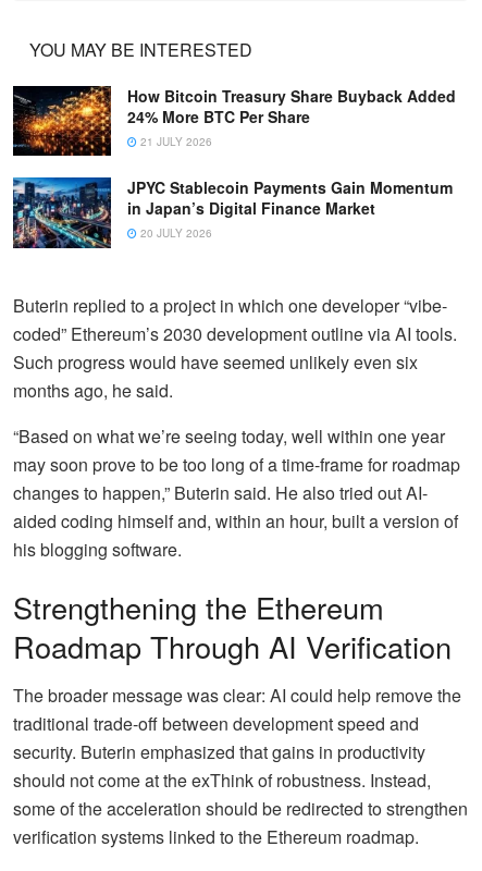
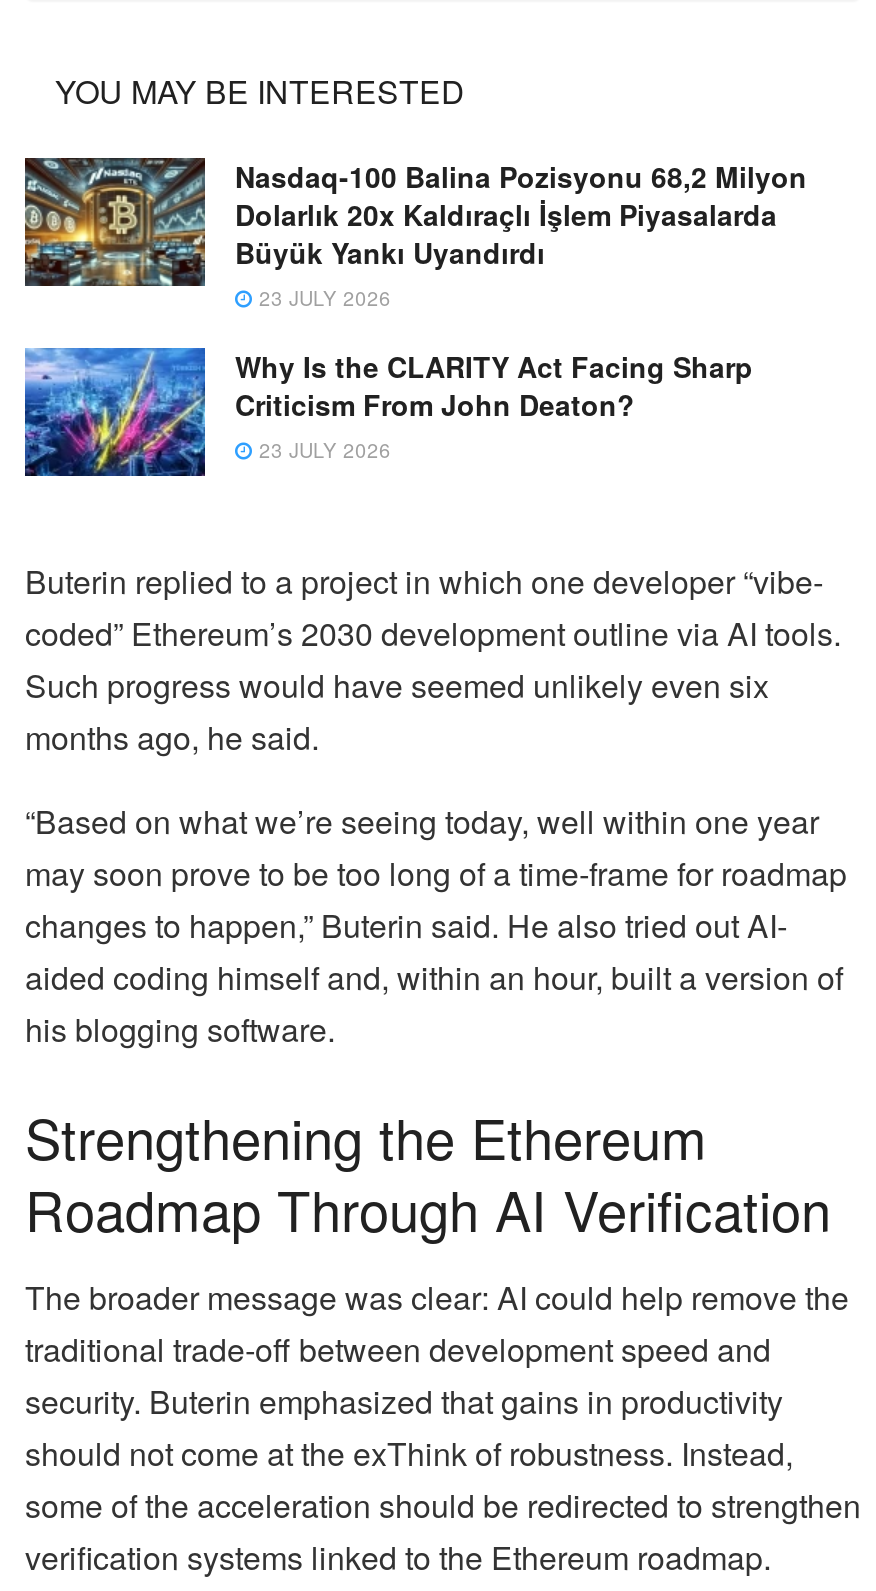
[12,85,456,157] [image] | How Bitcoin Treasury Share Buyback Added | 24% More BTC Per Share | 21 JULY 2026 -> [23,156,807,312] [image] | Nasdaq-100 Balina Pozisyonu 68,2 Milyon | Dolarlık 20x Kaldıraçlı İşlem Piyasalarda | Büyük Yankı Uyandırdı | 23 JULY 2026
[12,176,453,249] [image] | JPYC Stablecoin Payments Gain Momentum | in Japan’s Digital Finance Market | 20 JULY 2026 -> [23,346,753,478] [image] | Why Is the CLARITY Act Facing Sharp | Criticism From John Deaton? | 23 JULY 2026

